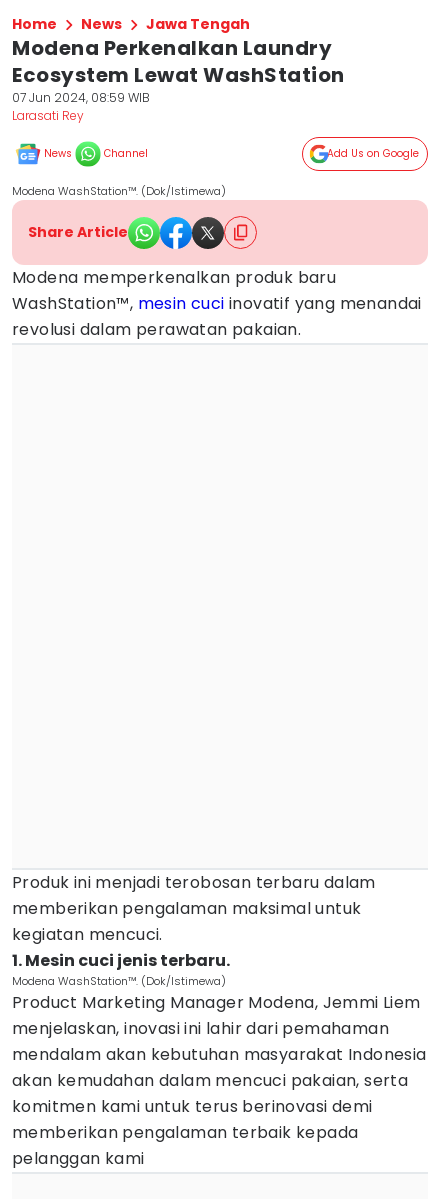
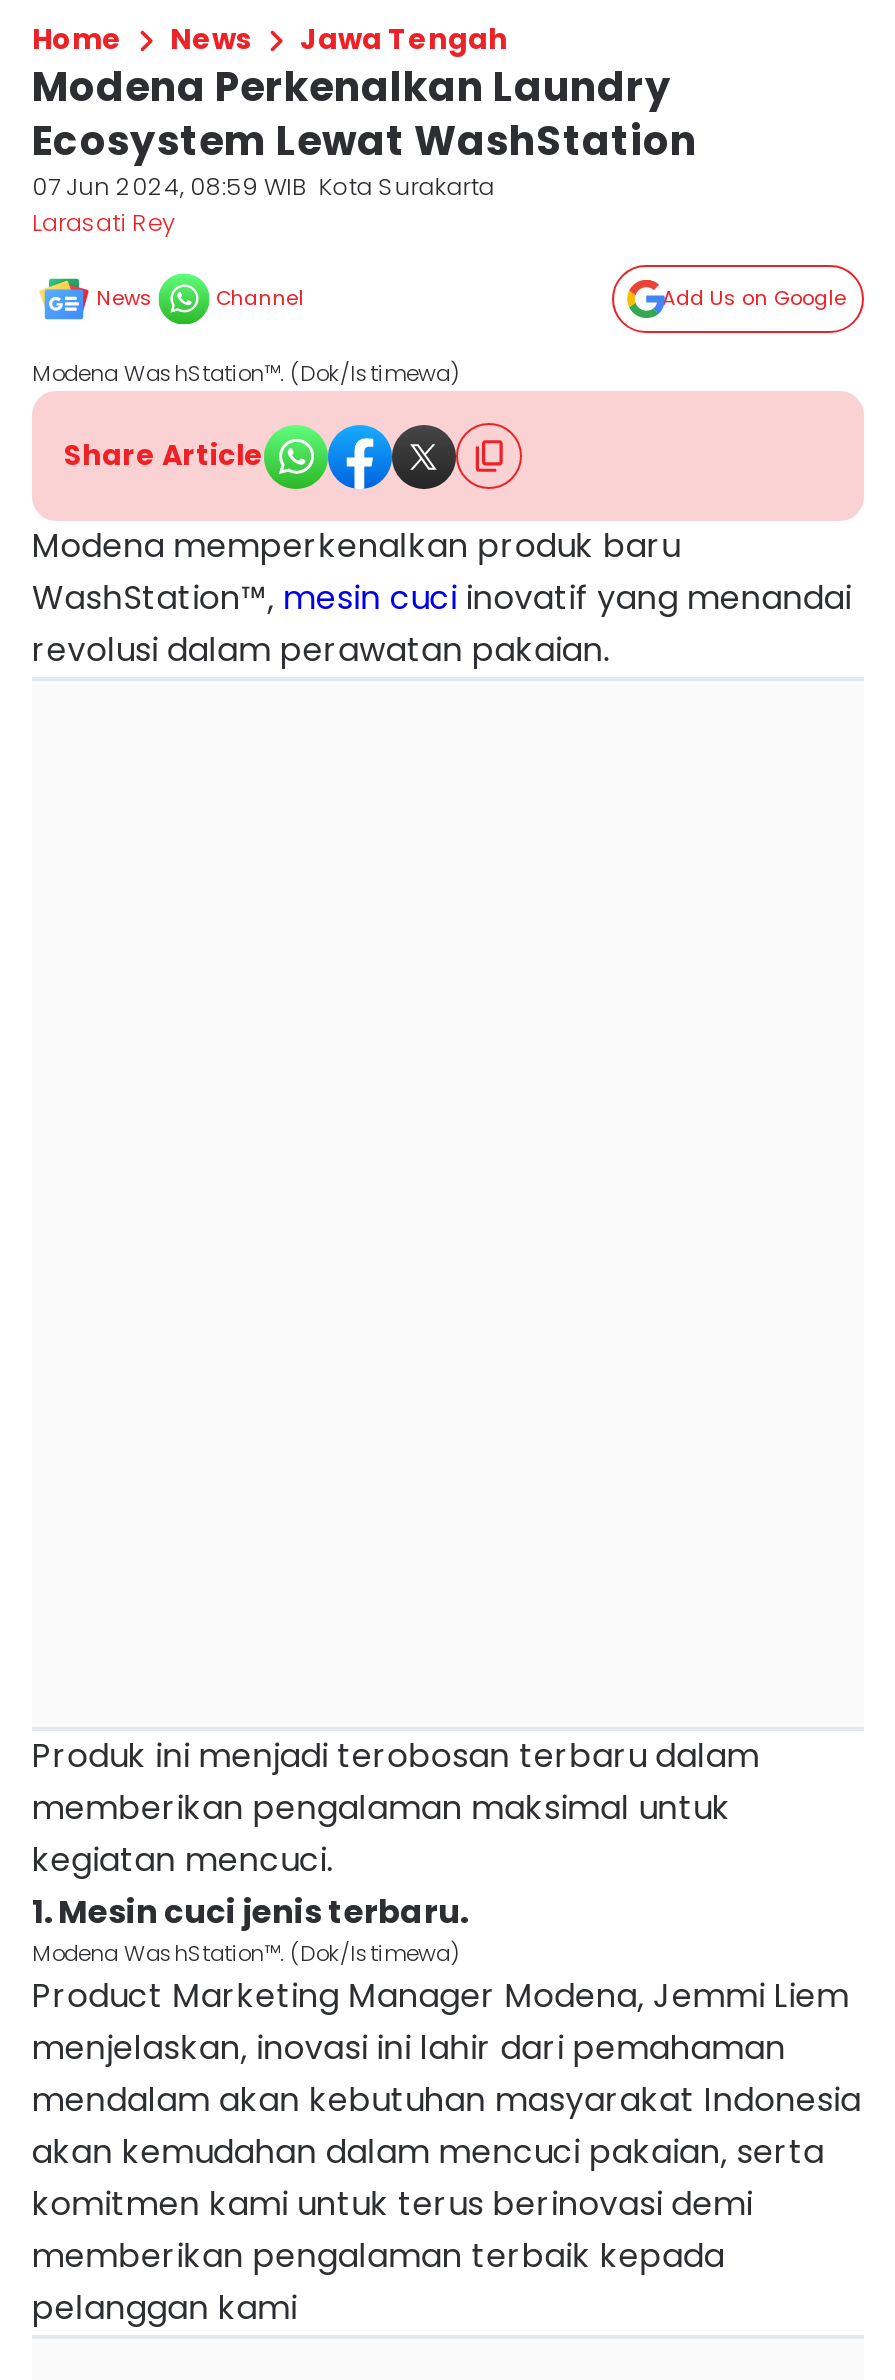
[12,89,150,106] 07 Jun 2024, 08:59 WIB -> [32,169,494,203] 07 Jun 2024, 08:59 WIB Kota Surakarta

